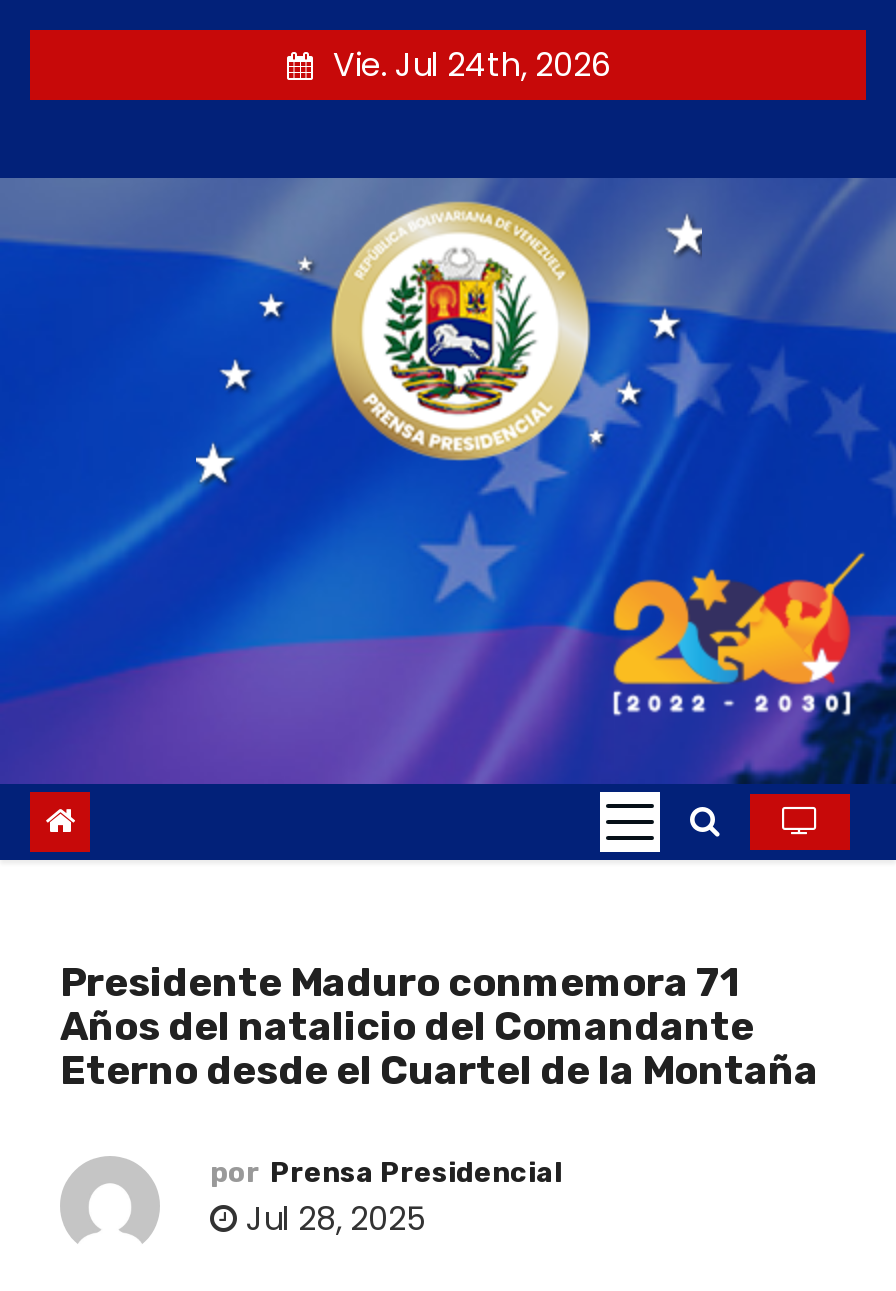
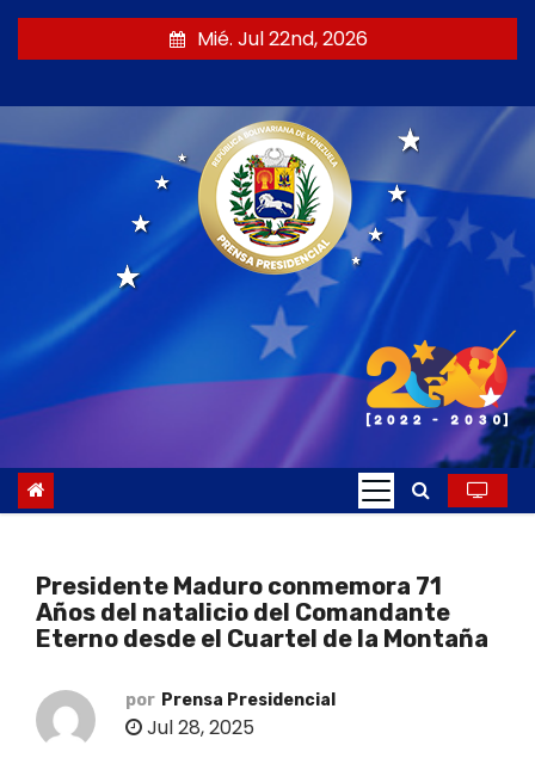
[333,42,611,88] Vie. Jul 24th, 2026 -> [196,25,367,53] Mié. Jul 22nd, 2026

